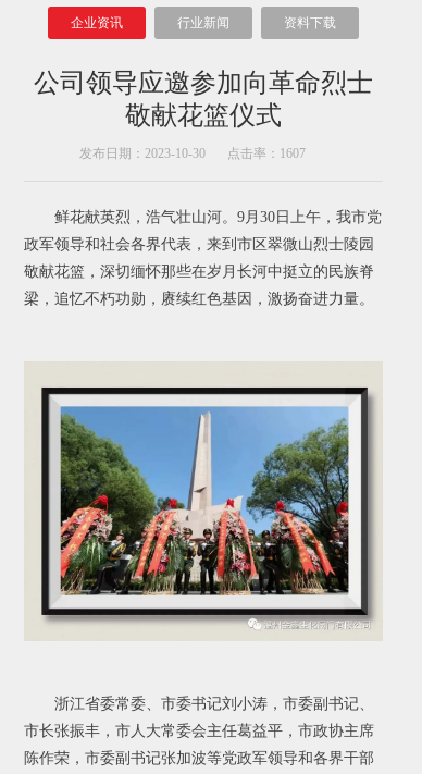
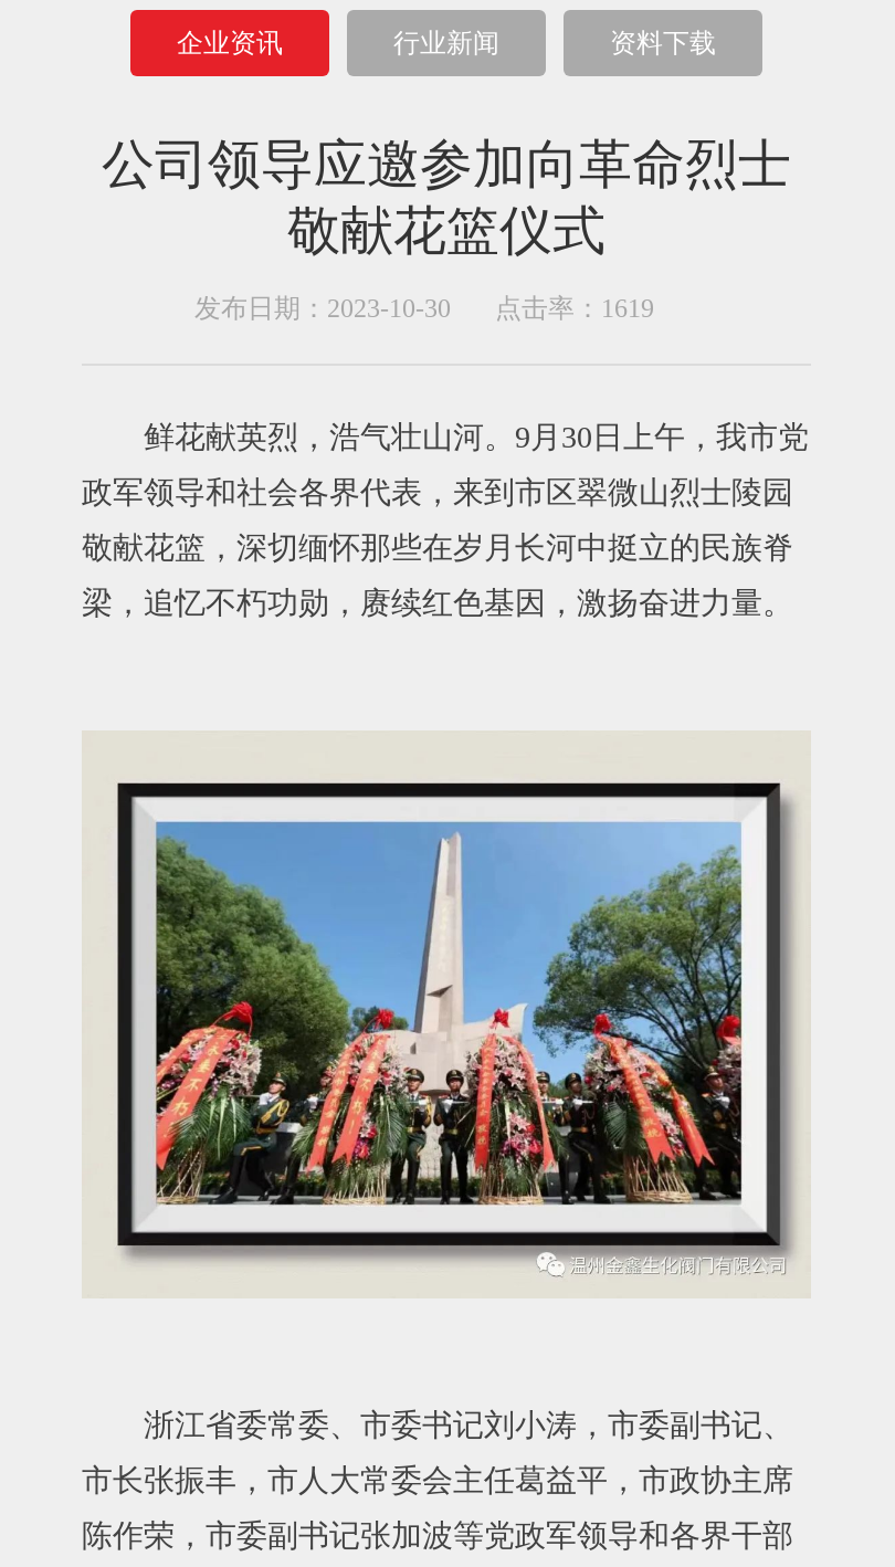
[79,146,306,161] 发布日期：2023-10-30 点击率：1607 -> [194,293,654,324] 发布日期：2023-10-30 点击率：1619

